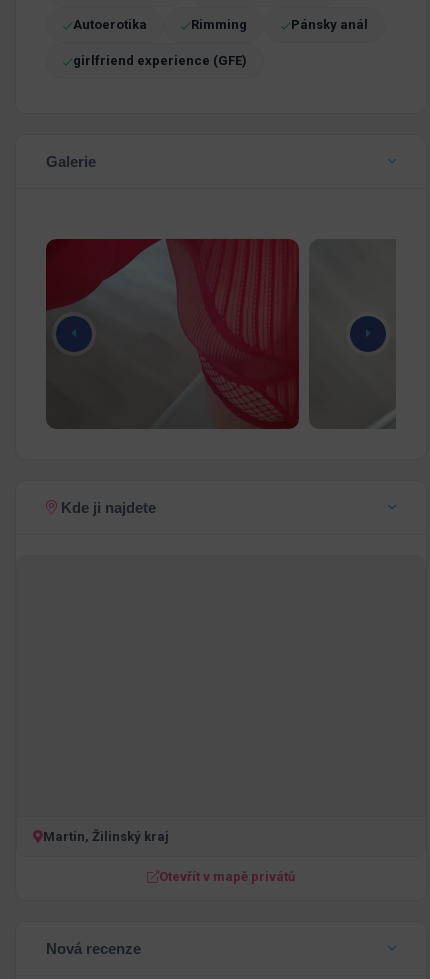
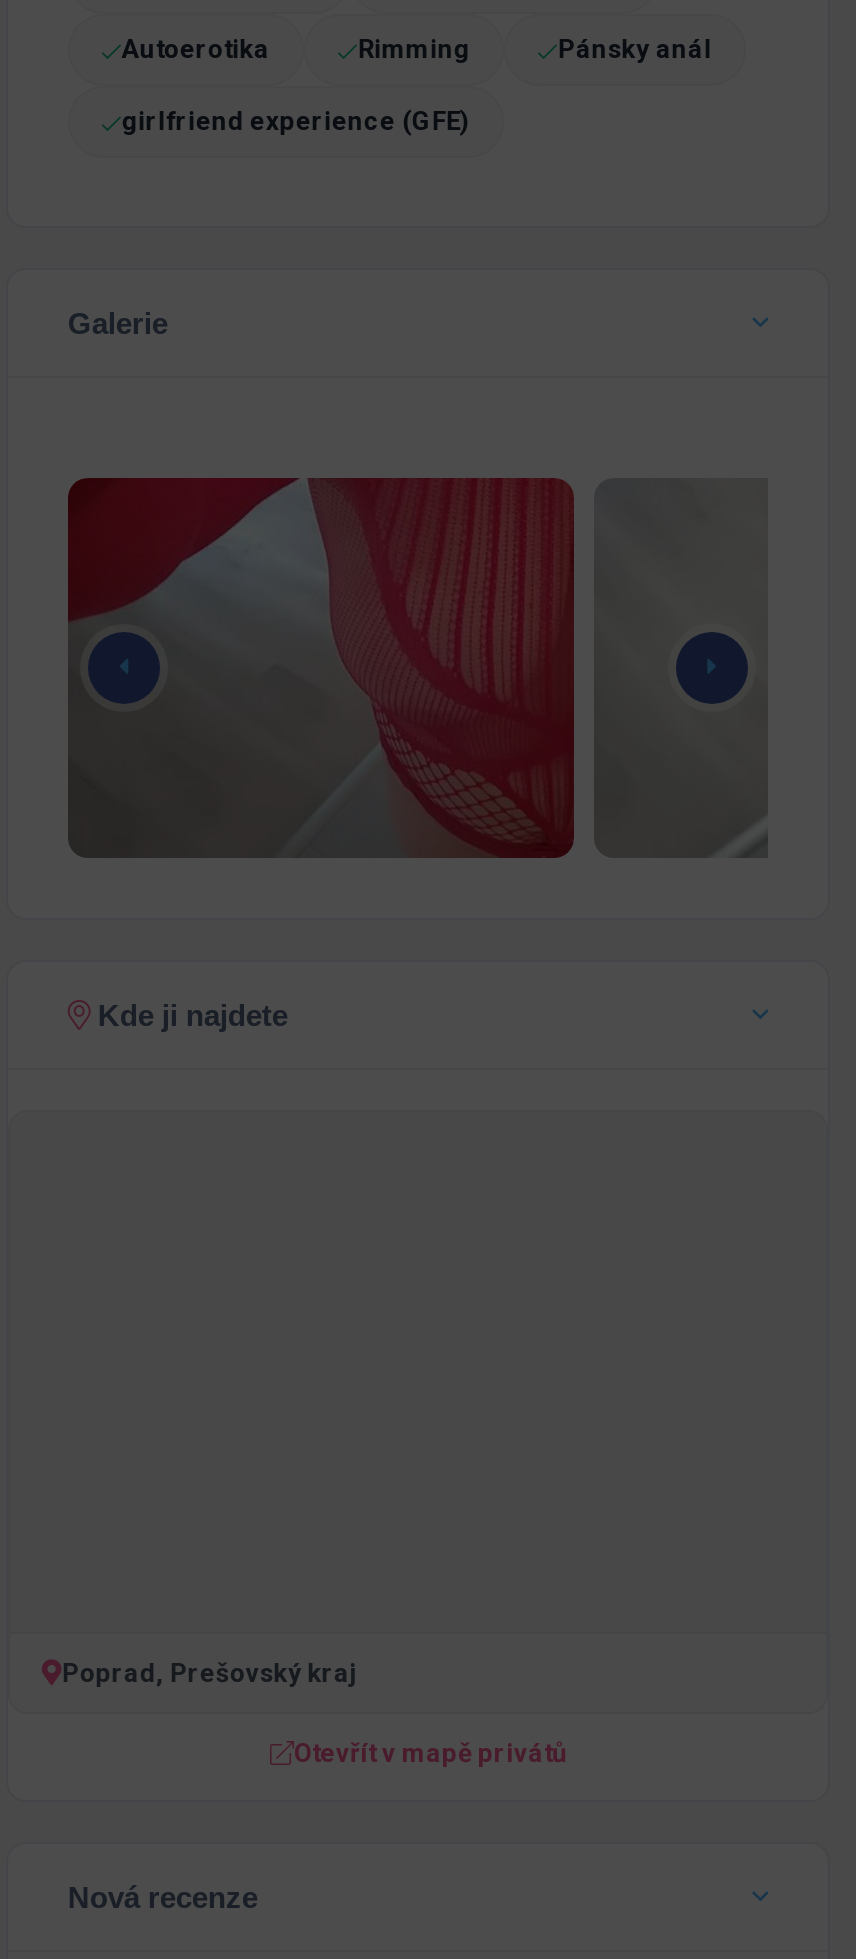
[43,829,169,844] Martin, Žilinský kraj -> [62,1658,358,1688] Poprad, Prešovský kraj

